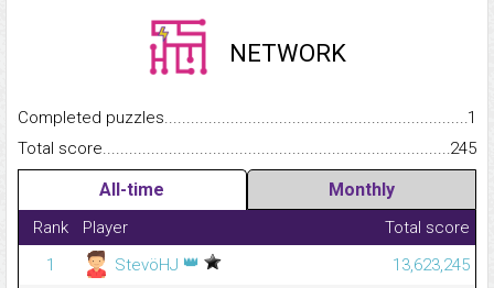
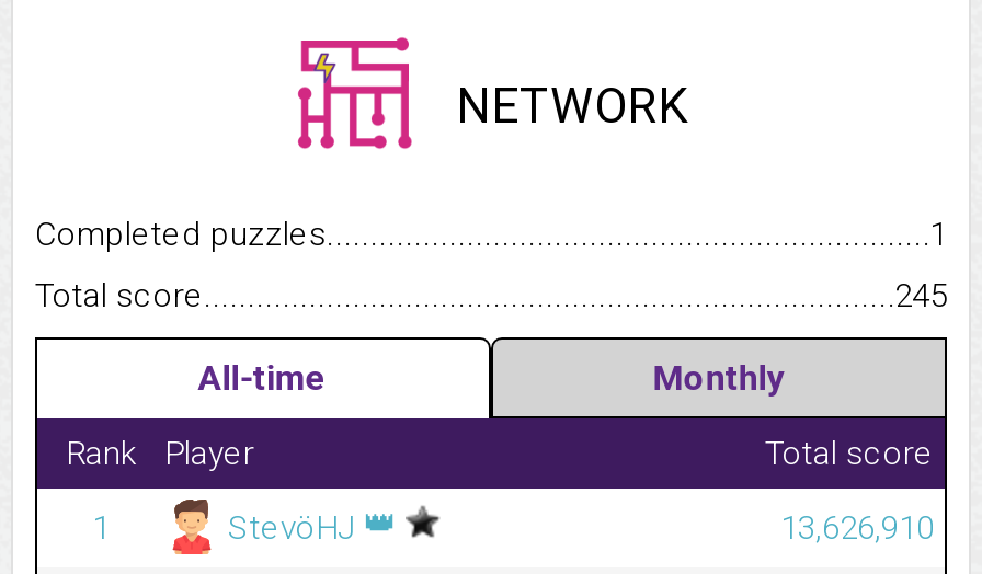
[393,255,470,275] 13,623,245 -> [780,508,934,548] 13,626,910

